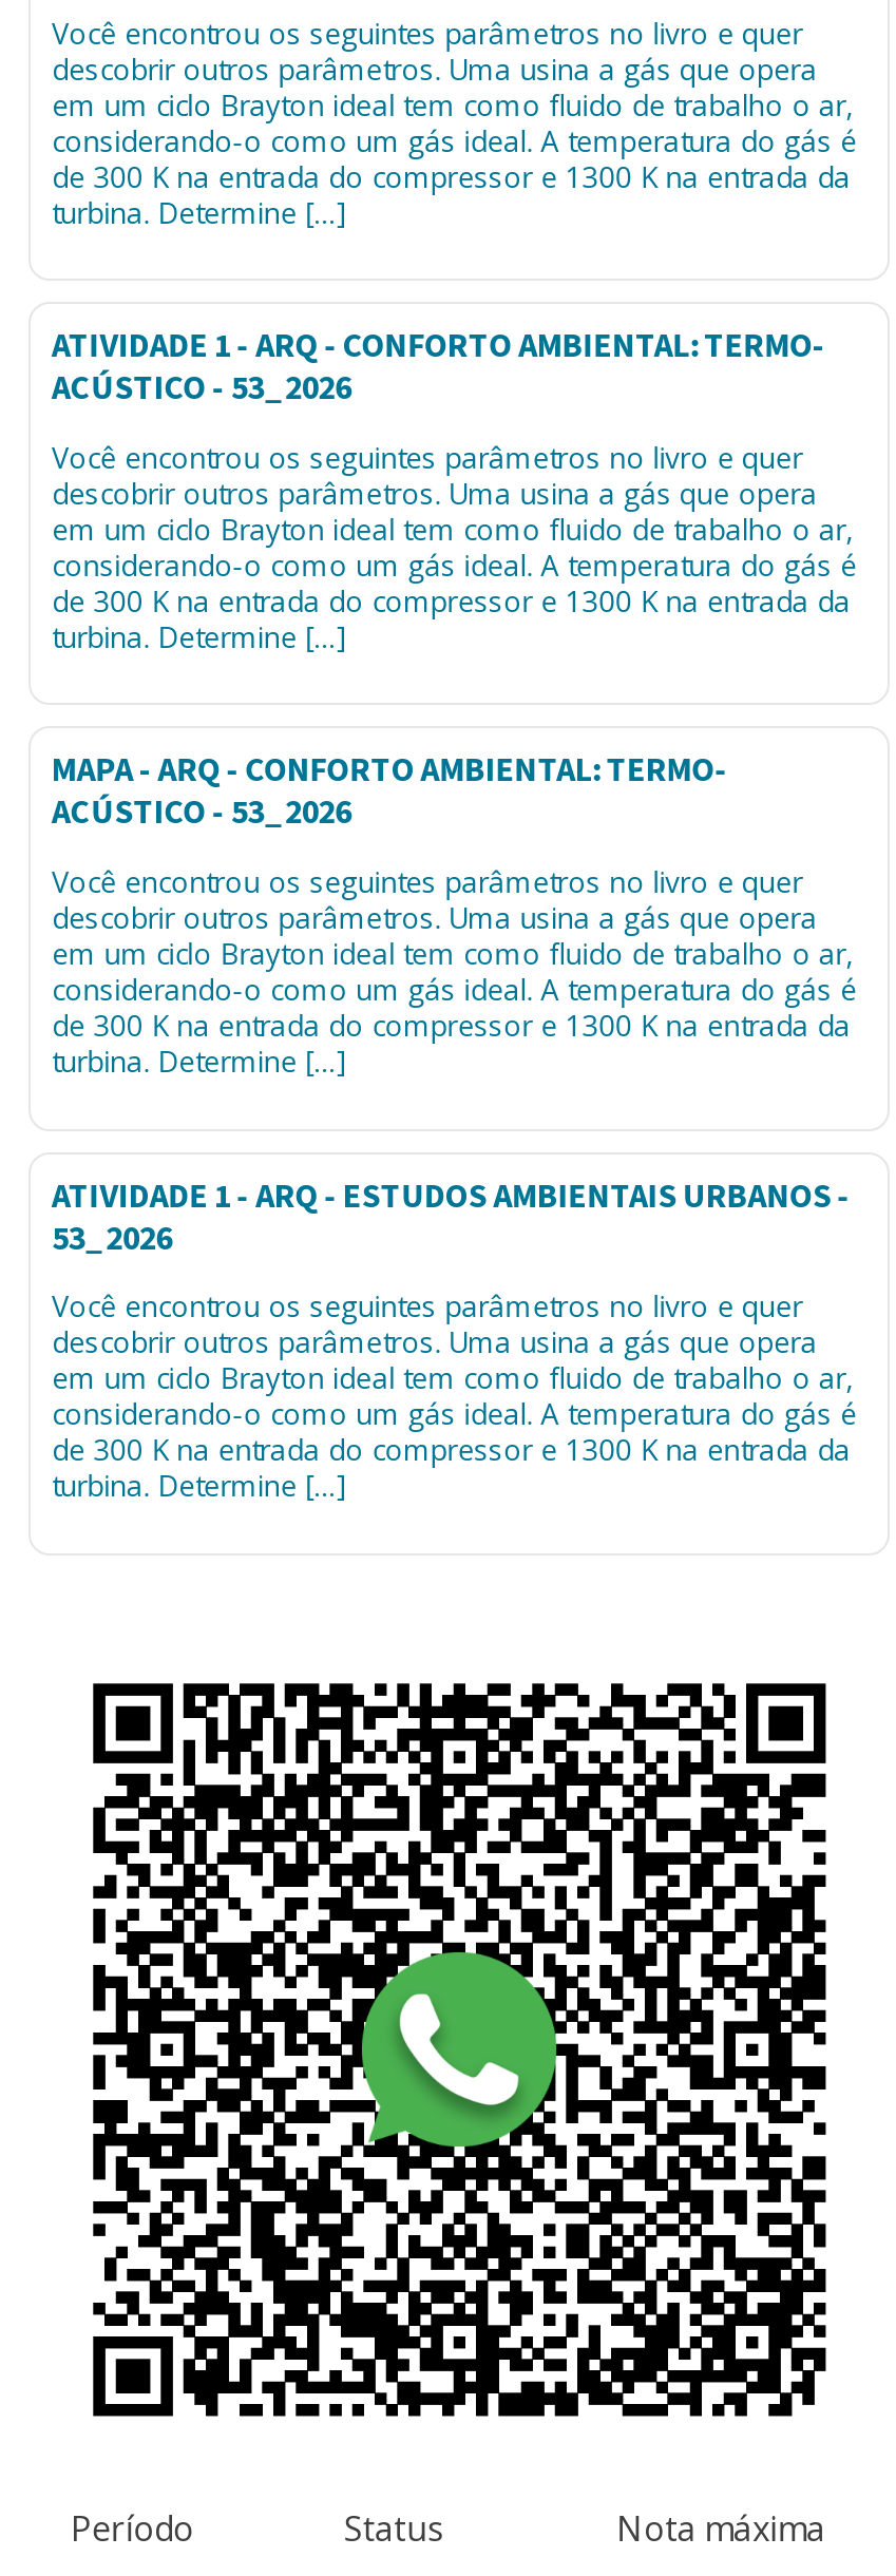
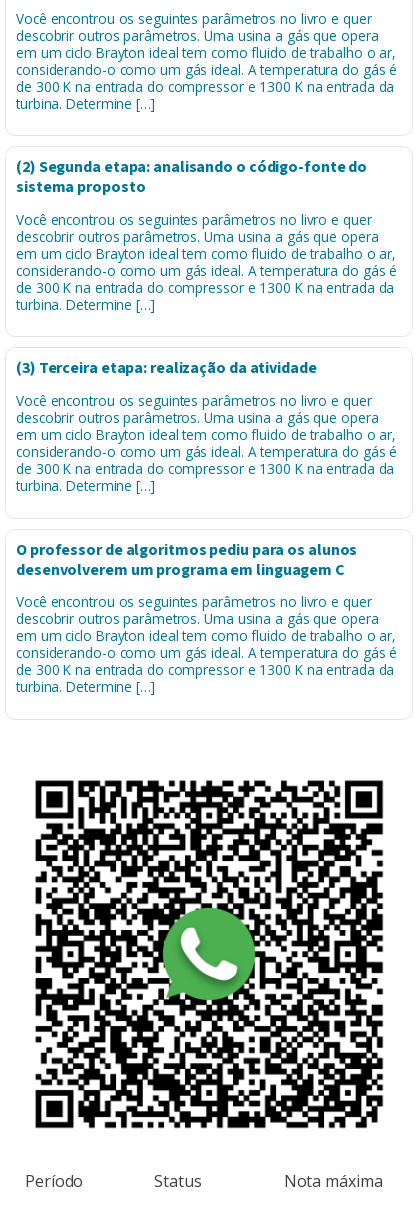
[52,323,825,412] ATIVIDADE 1 - ARQ - CONFORTO AMBIENTAL: TERMO- | ACÚSTICO - 53_2026 -> [16,156,367,198] (2) Segunda etapa: analisando o código-fonte do | sistema proposto
[52,748,727,837] MAPA - ARQ - CONFORTO AMBIENTAL: TERMO- | ACÚSTICO - 53_2026 -> [16,357,317,379] (3) Terceira etapa: realização da atividade
[52,1172,850,1261] ATIVIDADE 1 - ARQ - ESTUDOS AMBIENTAIS URBANOS - | 53_2026 -> [16,538,357,580] O professor de algoritmos pediu para os alunos | desenvolverem um programa em linguagem C

